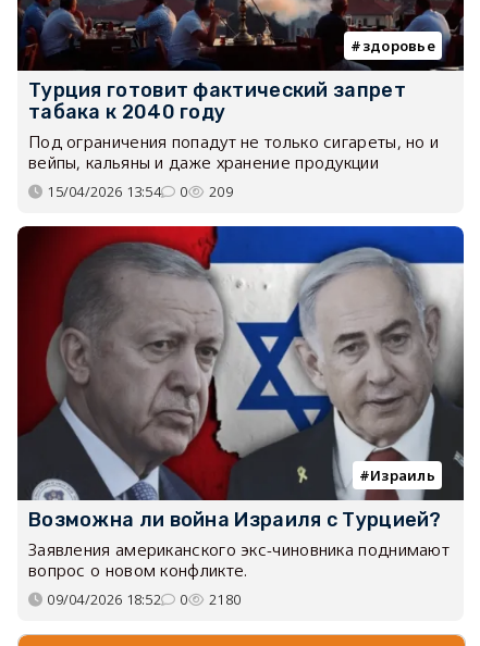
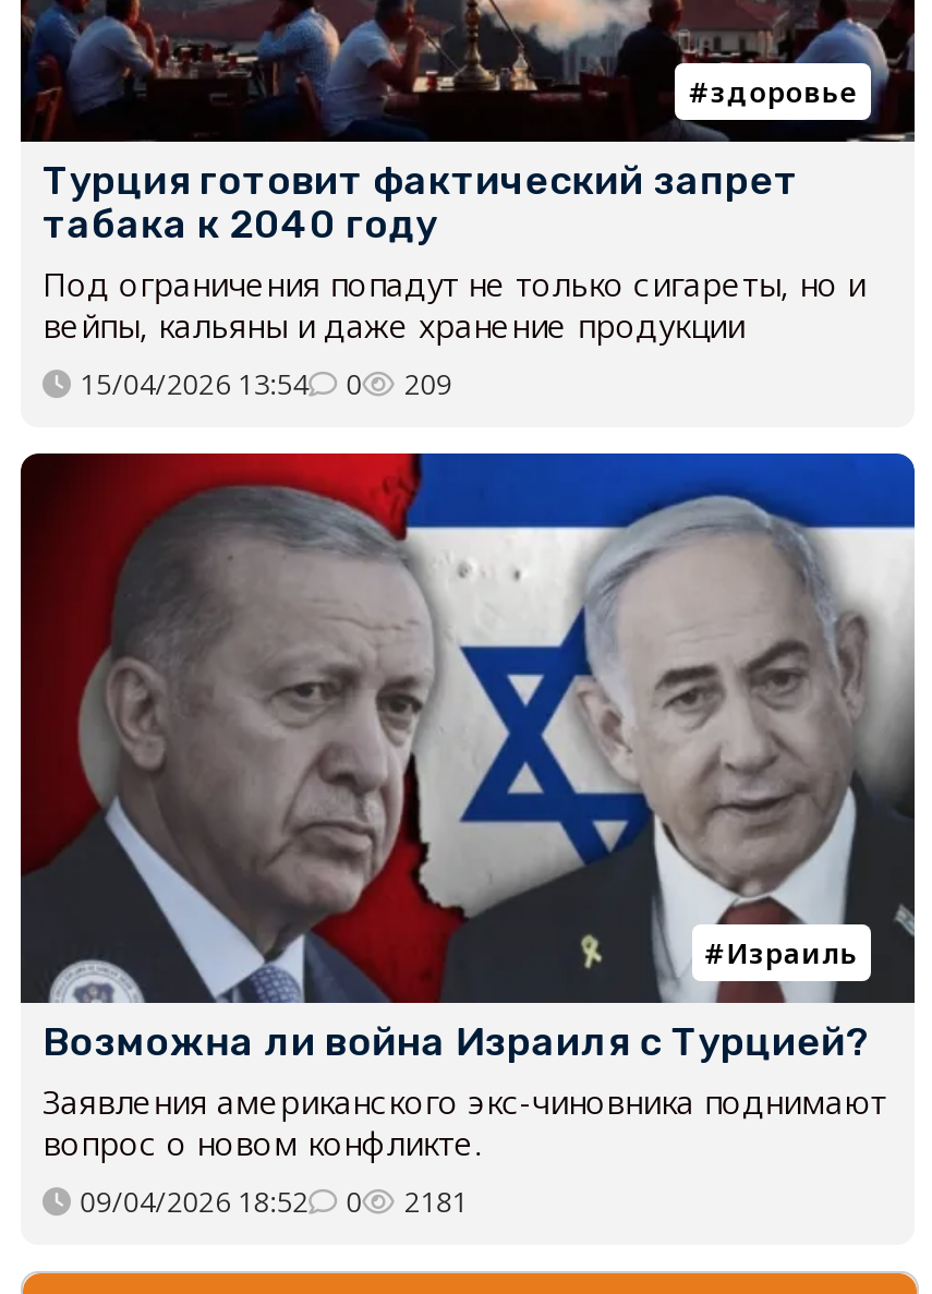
[47,590,241,609] 09/04/2026 18:52 0 2180 -> [80,1182,468,1221] 09/04/2026 18:52 0 2181

